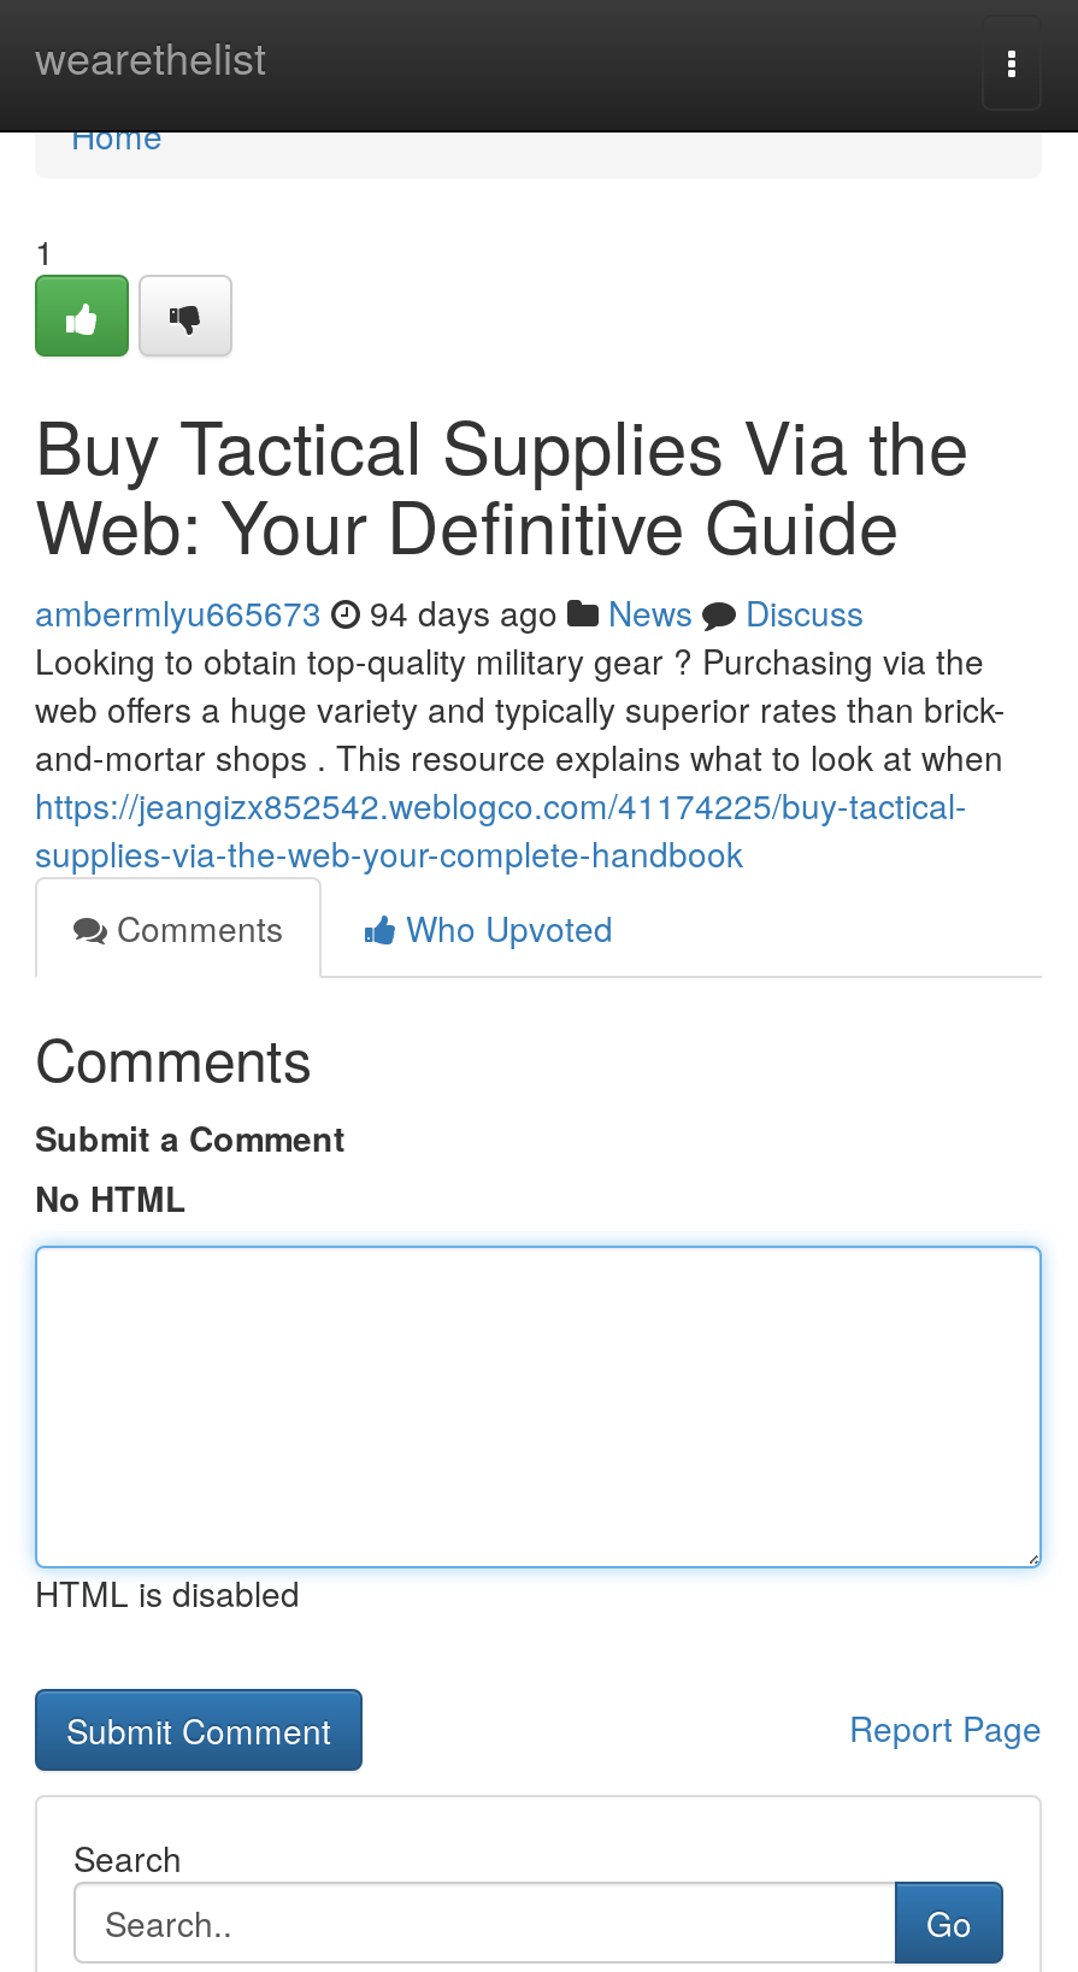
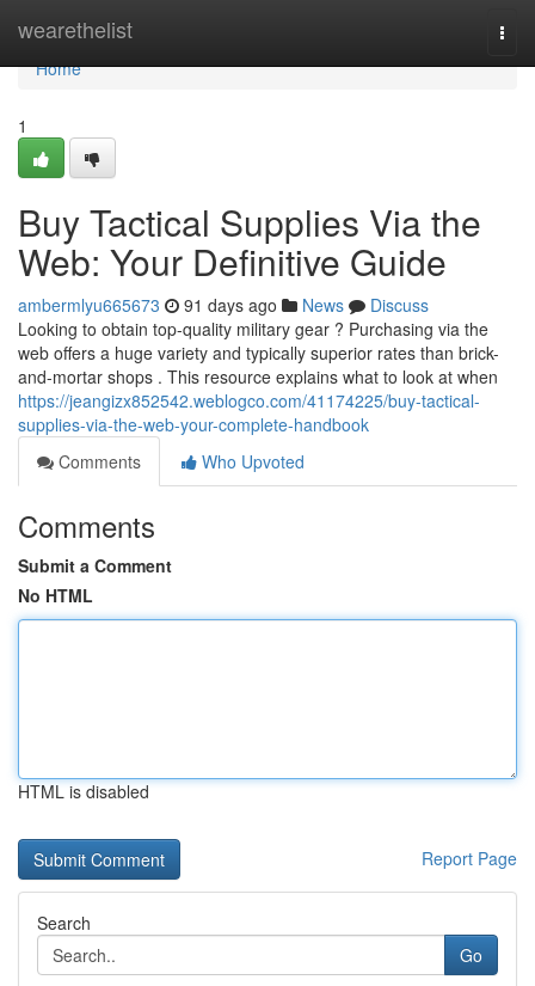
[35,588,864,636] ambermlyu665673 94 days ago News Discuss -> [18,293,429,317] ambermlyu665673 91 days ago News Discuss

